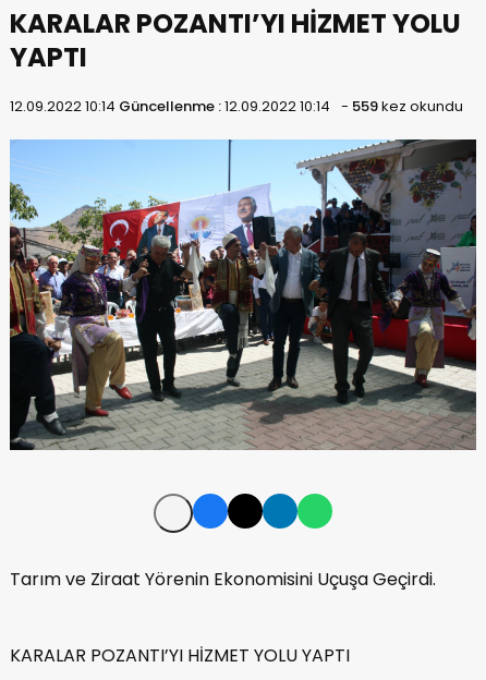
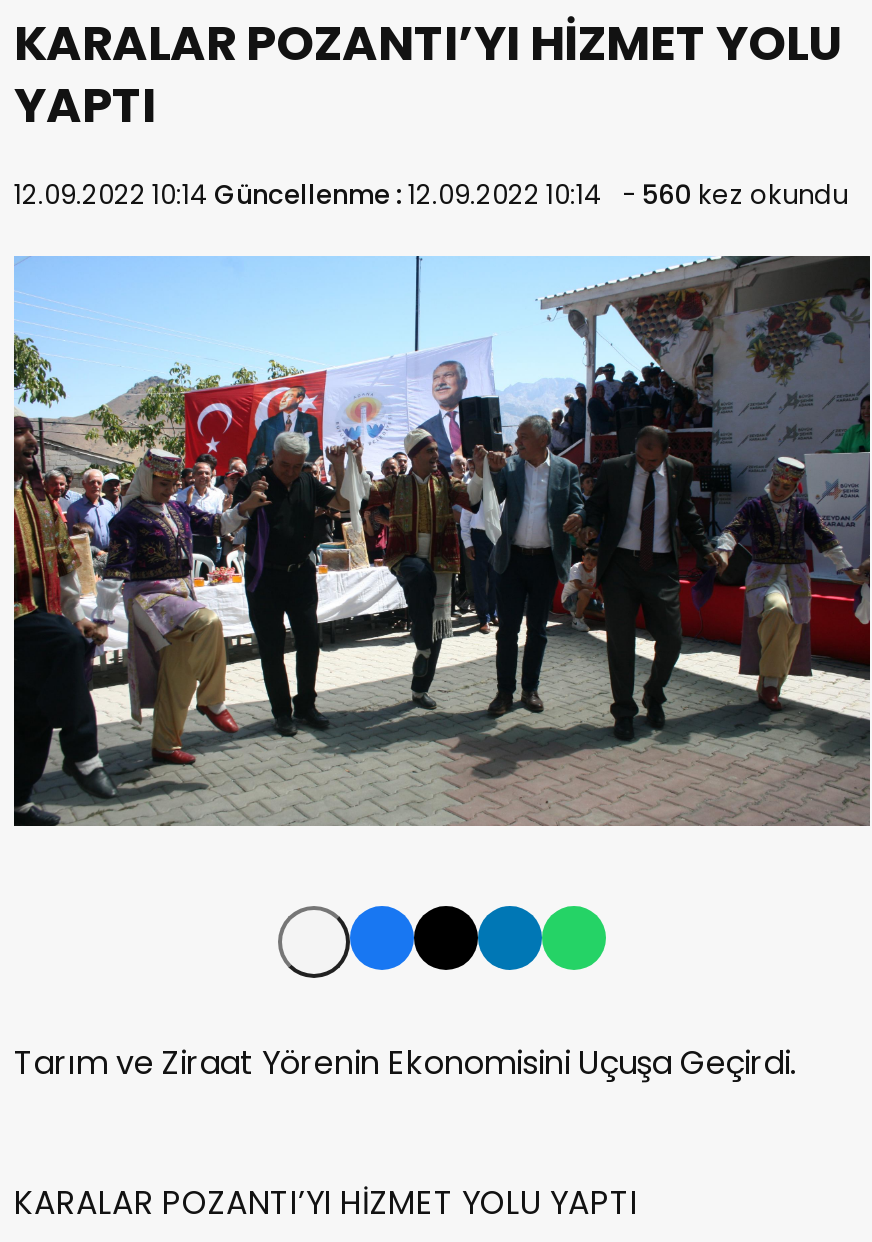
[10,96,463,117] 12.09.2022 10:14 Güncellenme : 12.09.2022 10:14 - 559 kez okundu -> [14,176,848,214] 12.09.2022 10:14 Güncellenme : 12.09.2022 10:14 - 560 kez okundu

